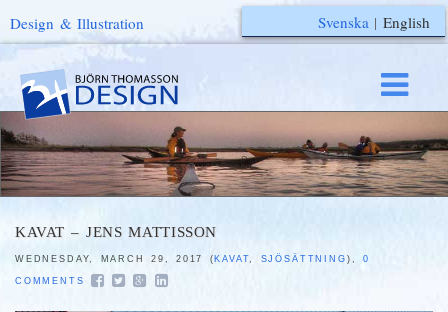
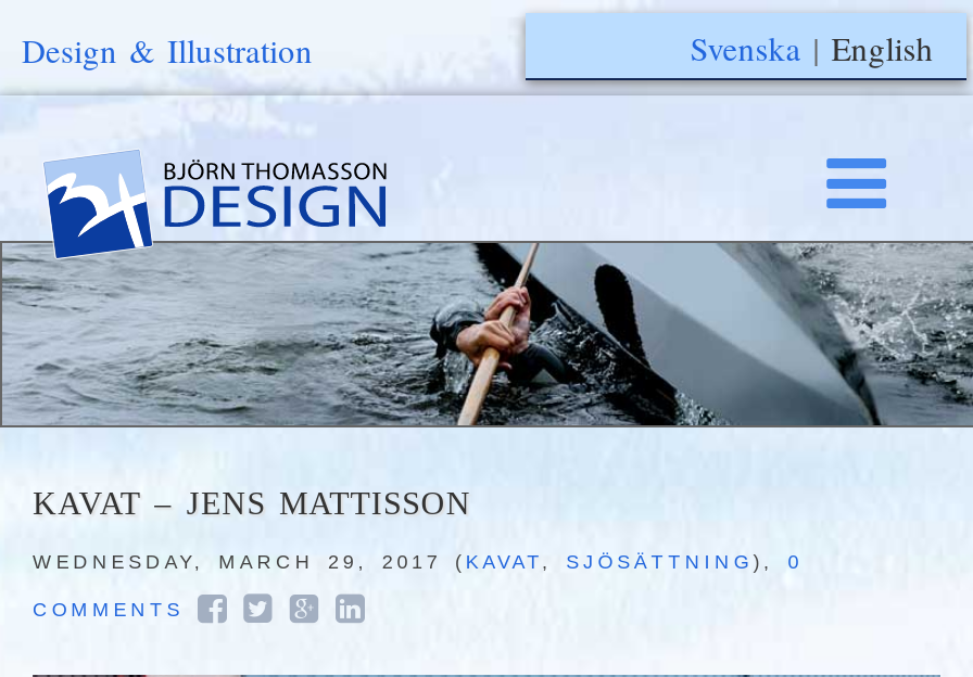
[3,111,445,197] [image] -> [7,241,966,427] [image]

